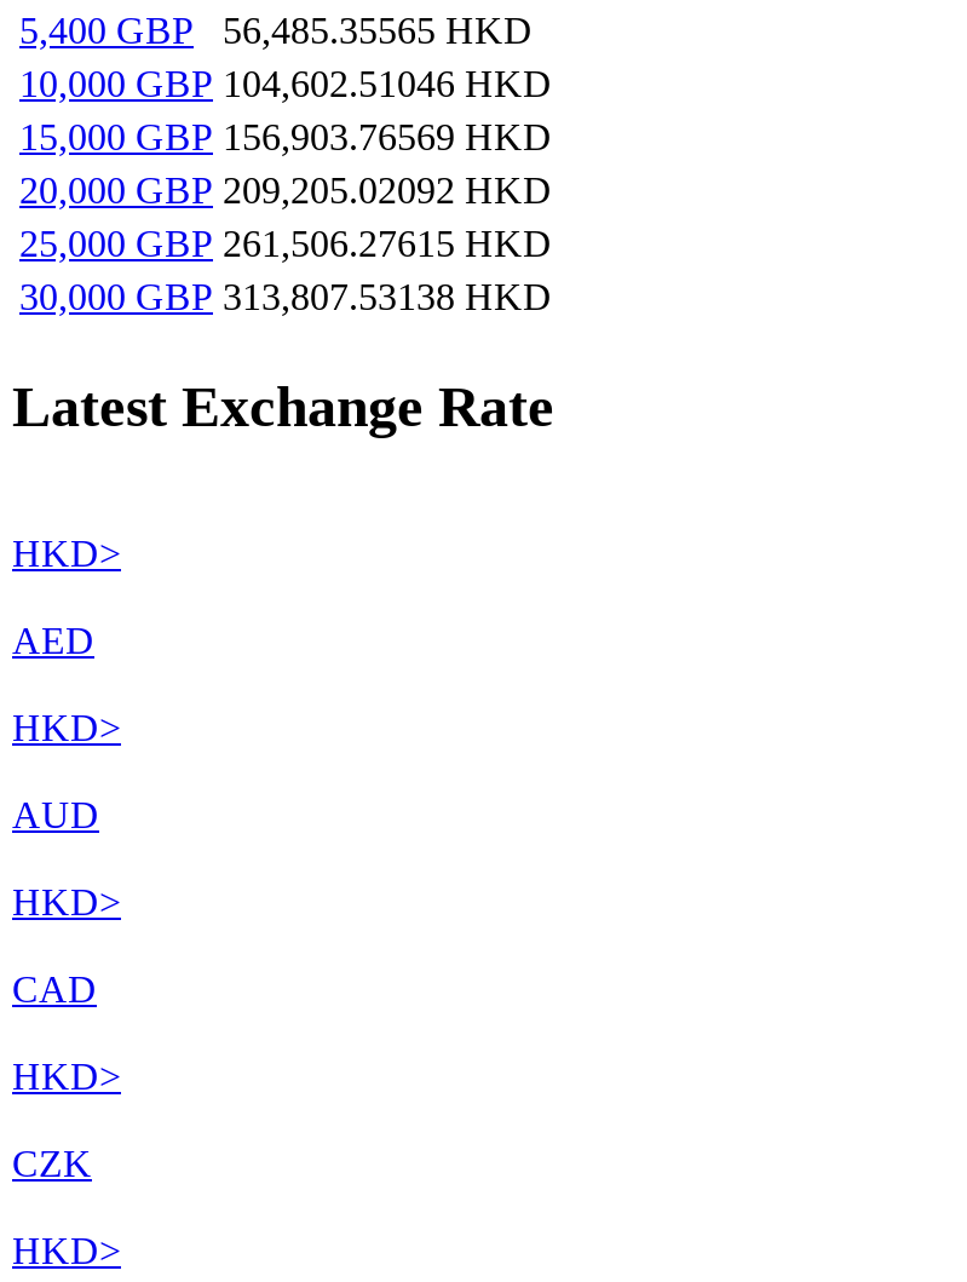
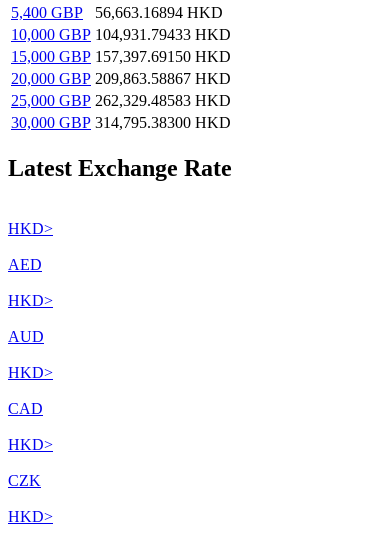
[19,9,533,50] 5,400 GBP 56,485.35565 HKD -> [11,4,223,21] 5,400 GBP 56,663.16894 HKD
[19,62,552,104] 10,000 GBP 104,602.51046 HKD -> [11,26,231,43] 10,000 GBP 104,931.79433 HKD
[19,116,552,157] 15,000 GBP 156,903.76569 HKD -> [11,48,231,65] 15,000 GBP 157,397.69150 HKD
[19,169,552,210] 20,000 GBP 209,205.02092 HKD -> [11,70,231,87] 20,000 GBP 209,863.58867 HKD
[19,222,552,263] 25,000 GBP 261,506.27615 HKD -> [11,92,231,109] 25,000 GBP 262,329.48583 HKD
[19,276,552,317] 30,000 GBP 313,807.53138 HKD -> [11,114,231,131] 30,000 GBP 314,795.38300 HKD

